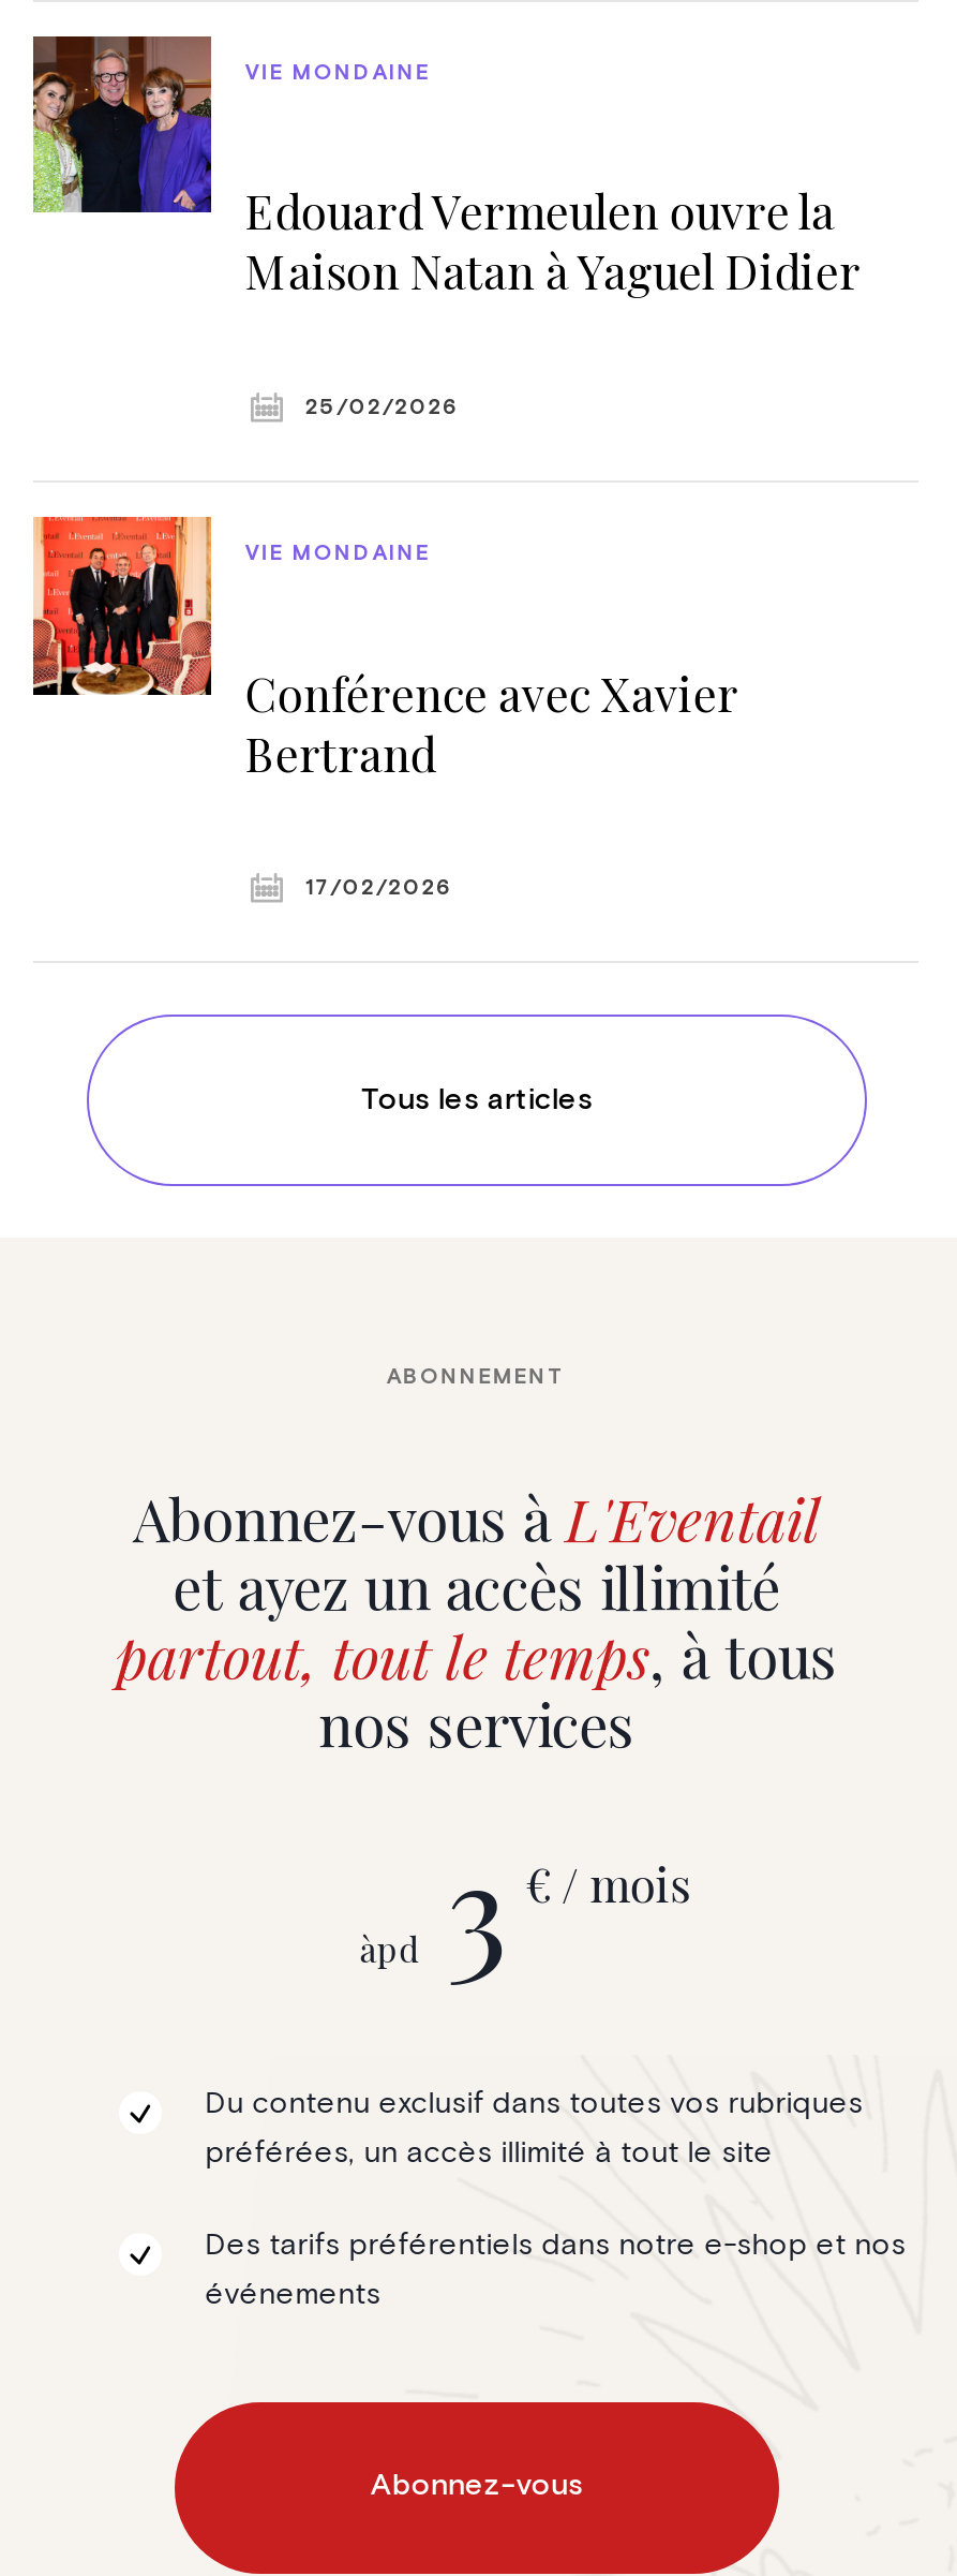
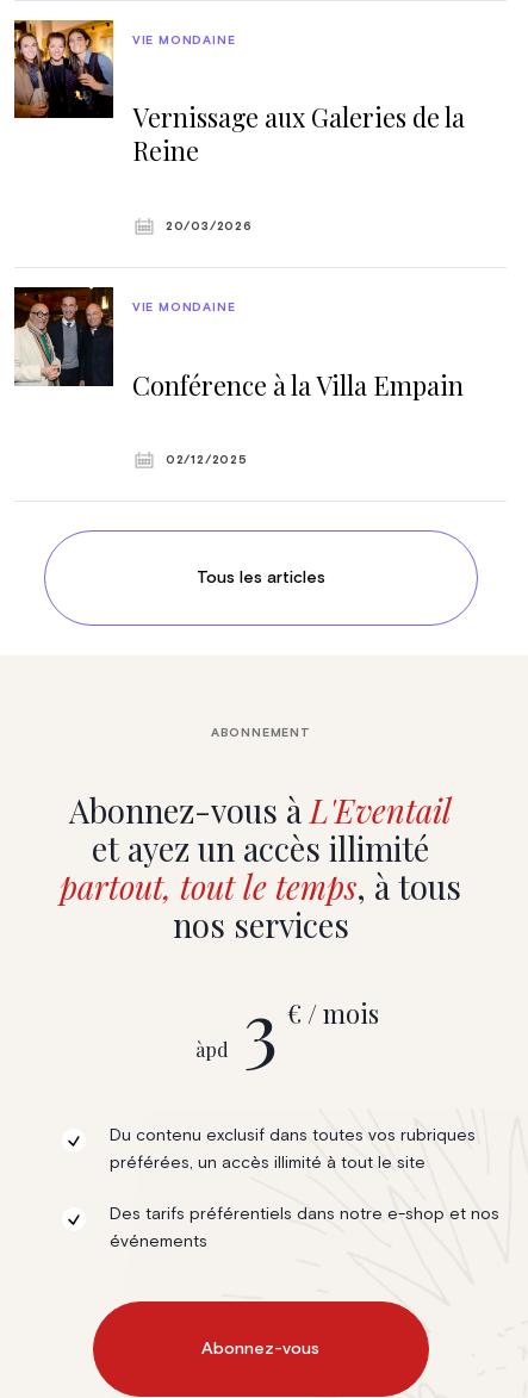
[31,34,860,301] [image] | Edouard Vermeulen ouvre la | Maison Natan à Yaguel Didier -> [13,19,465,167] [image] | Vernissage aux Galeries de la | Reine
[305,397,460,418] 25/02/2026 -> [166,220,253,232] 20/03/2026
[31,515,738,782] [image] | Conférence avec Xavier | Bertrand -> [13,286,466,401] [image] | Conférence à la Villa Empain
[305,878,453,900] 17/02/2026 -> [166,455,248,467] 02/12/2025

